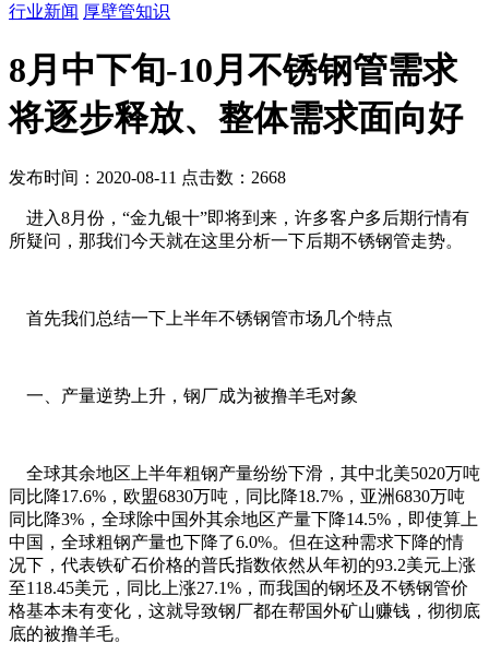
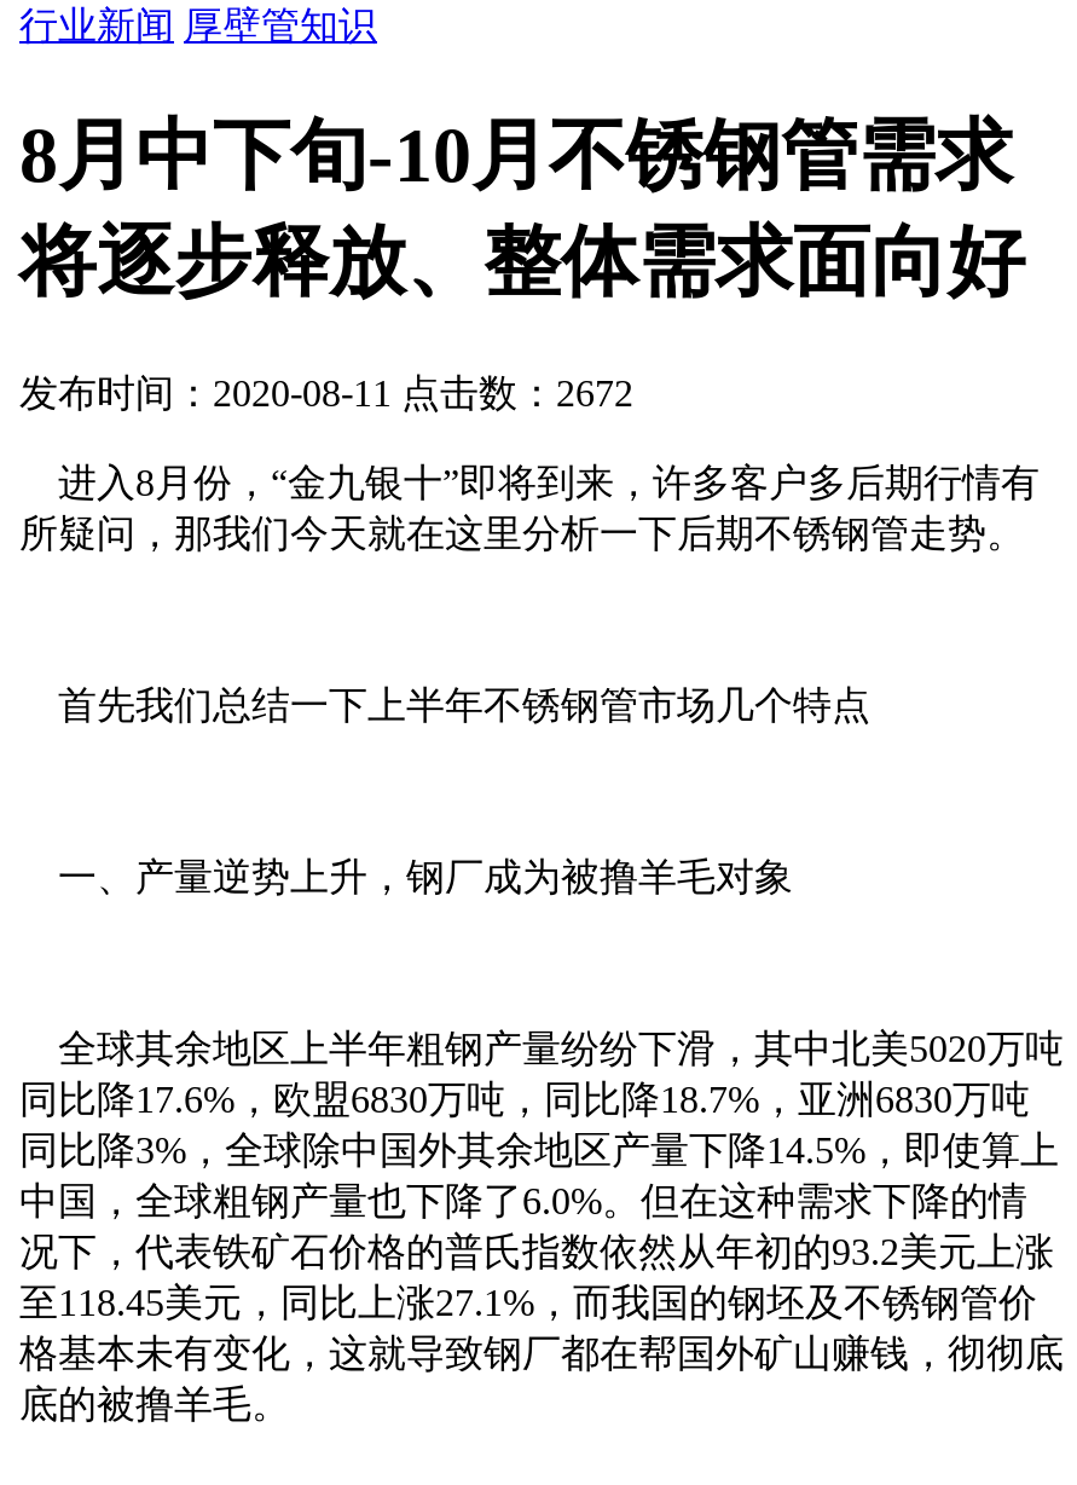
[9,168,286,187] 发布时间：2020-08-11 点击数：2668 -> [19,372,633,413] 发布时间：2020-08-11 点击数：2672

